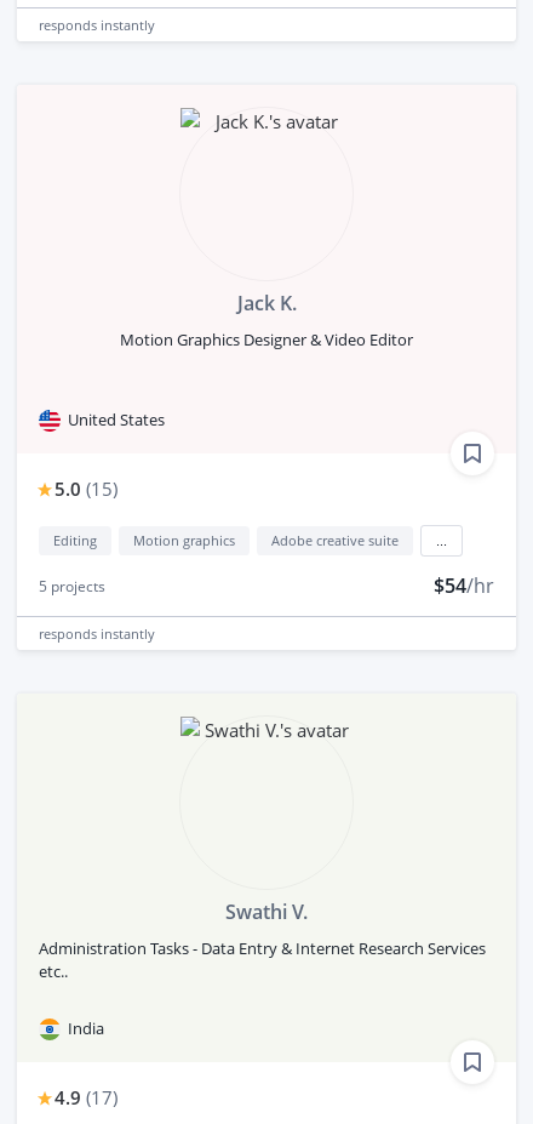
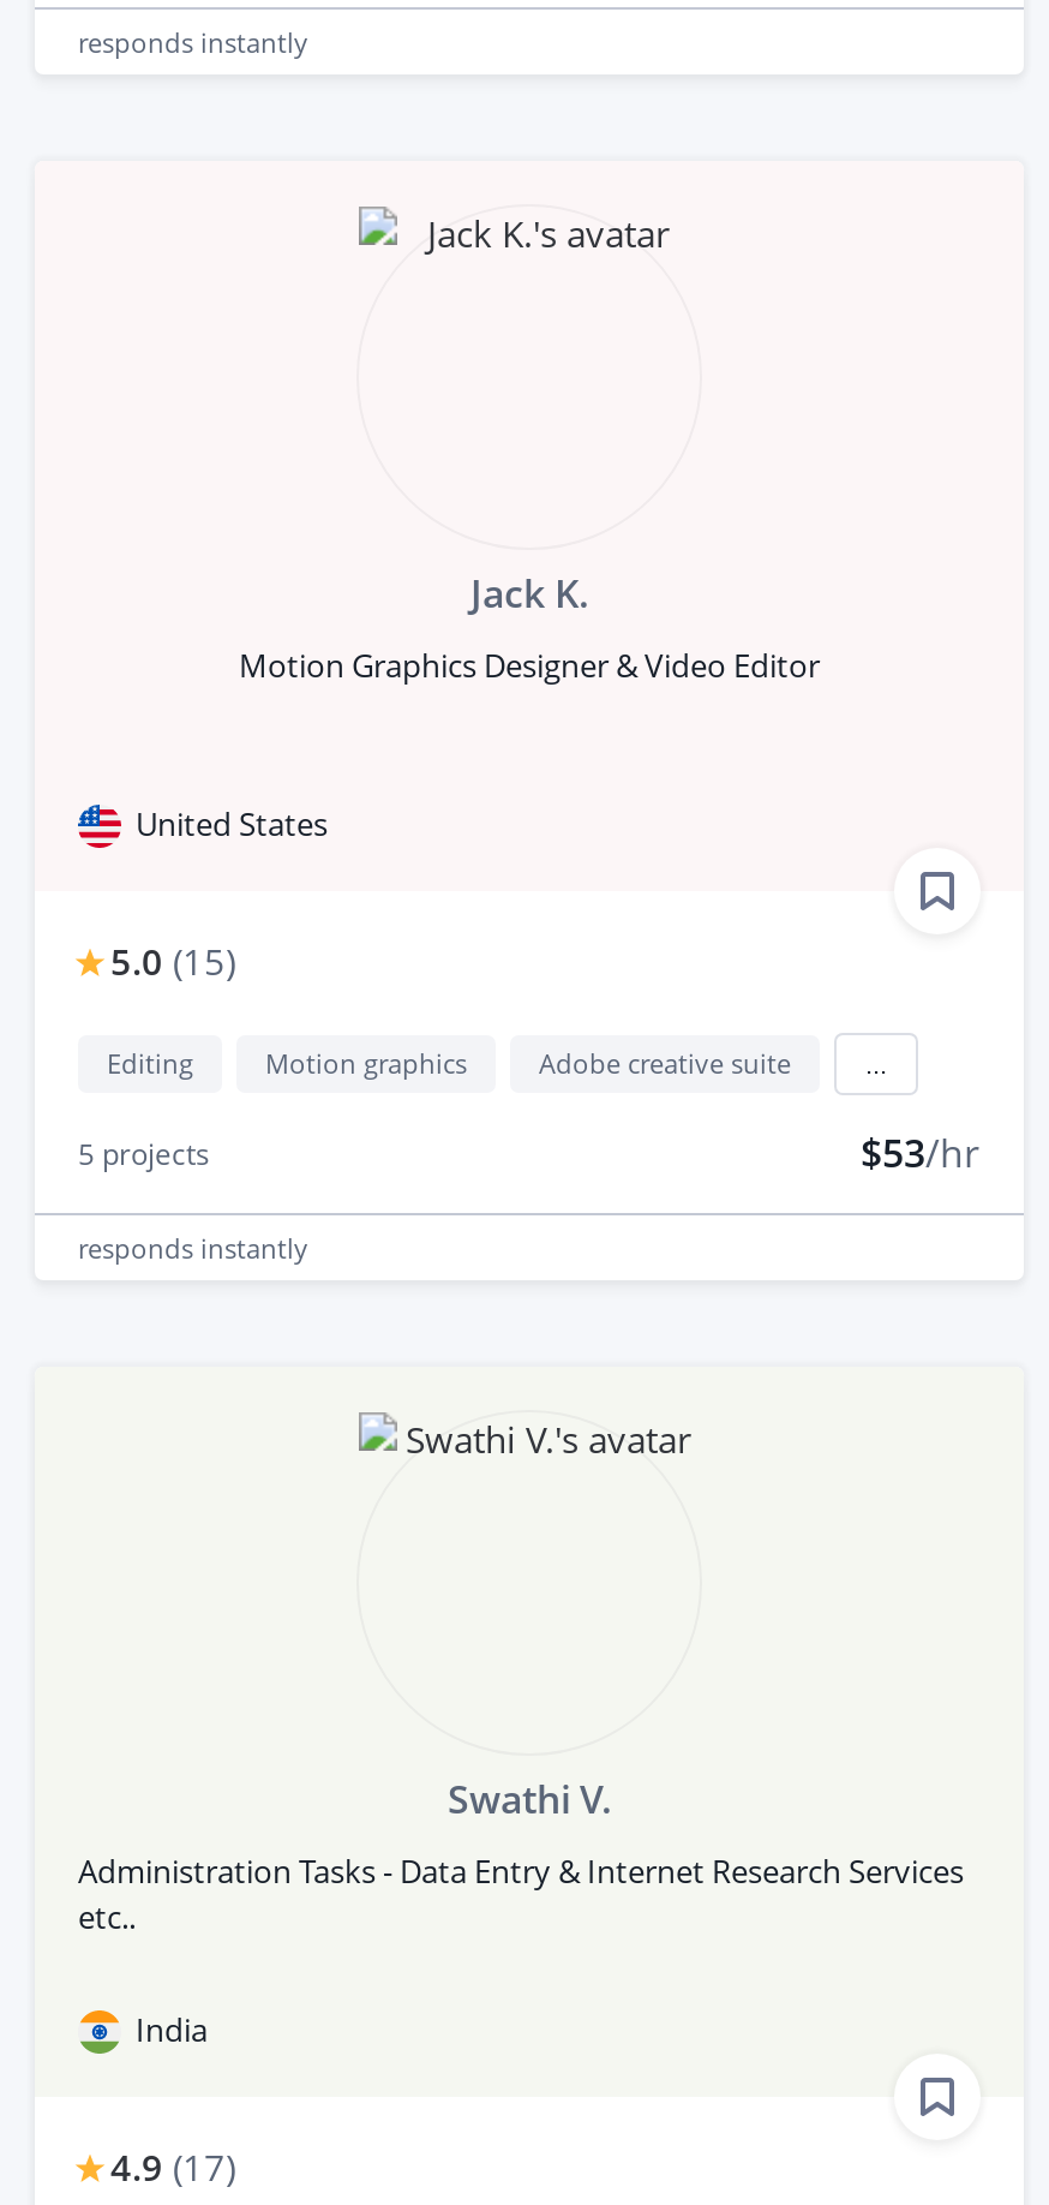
[434,573,494,599] $54/hr -> [861,1127,981,1180] $53/hr

